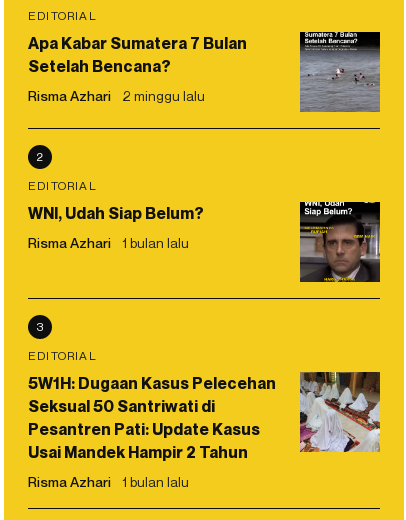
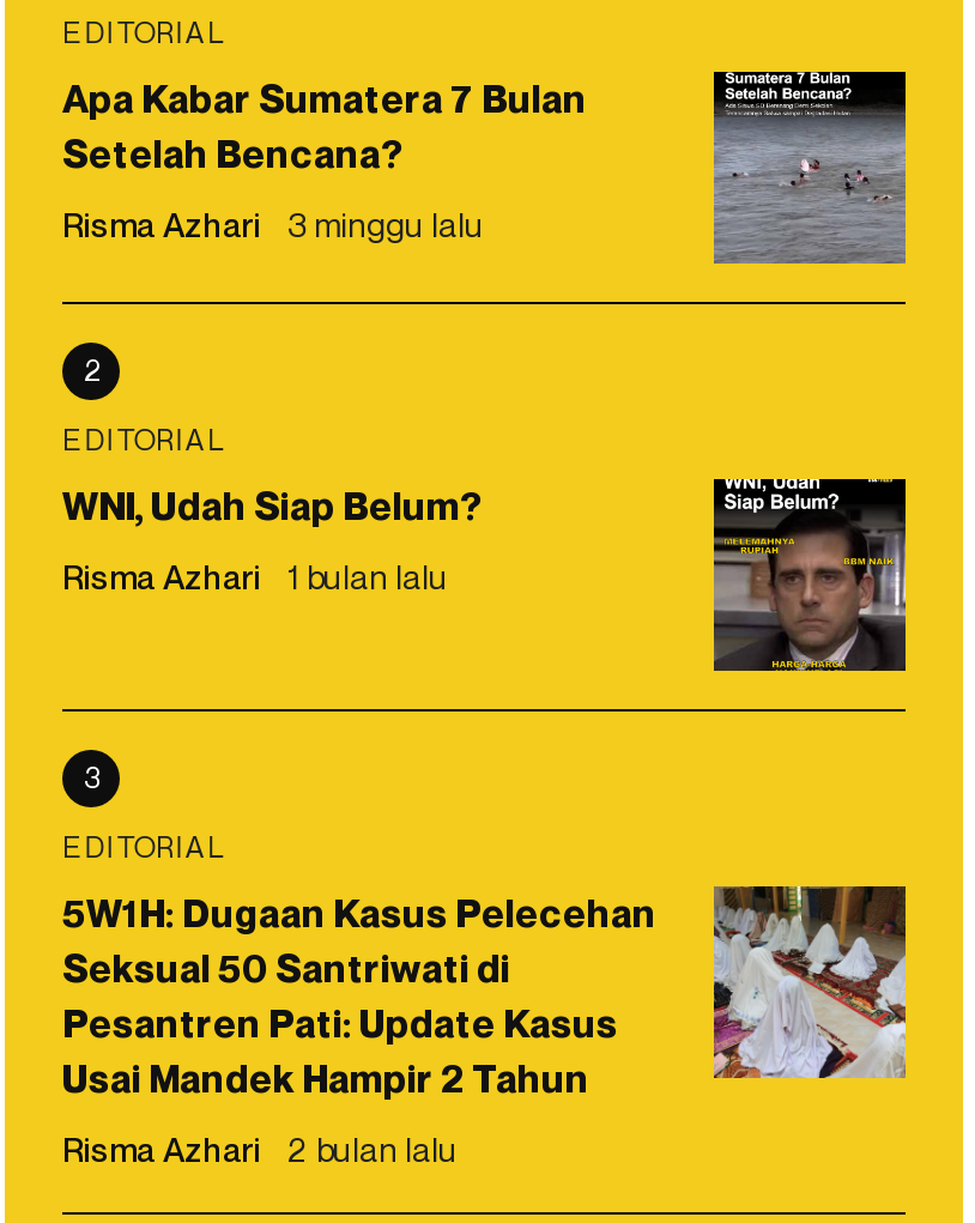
[28,87,205,104] Risma Azhari 2 minggu lalu -> [62,204,484,245] Risma Azhari 3 minggu lalu
[28,473,189,490] Risma Azhari 1 bulan lalu -> [62,1129,458,1169] Risma Azhari 2 bulan lalu

